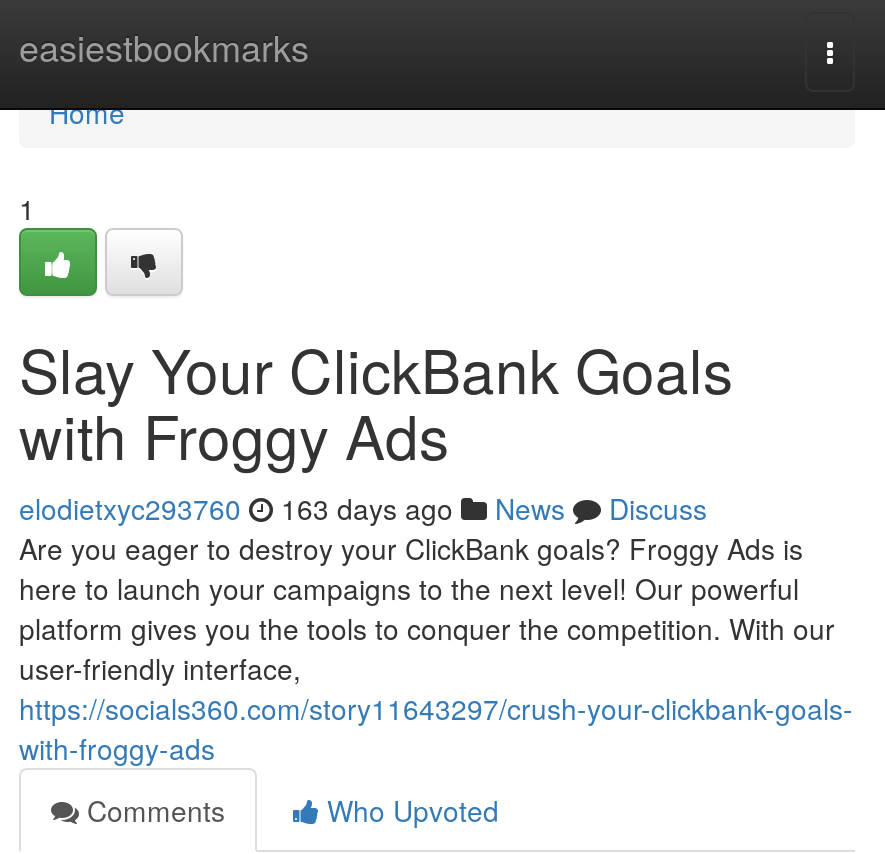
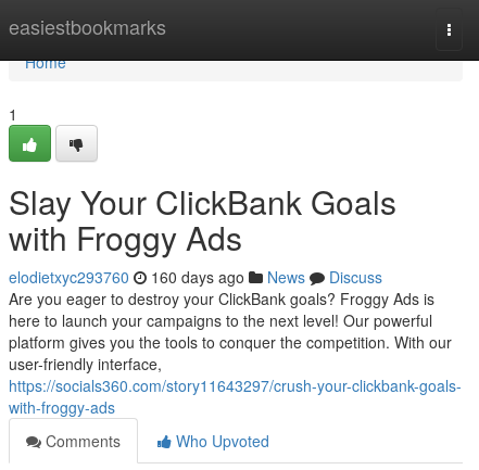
[19,488,707,528] elodietxyc293760 163 days ago News Discuss -> [9,266,382,288] elodietxyc293760 160 days ago News Discuss

